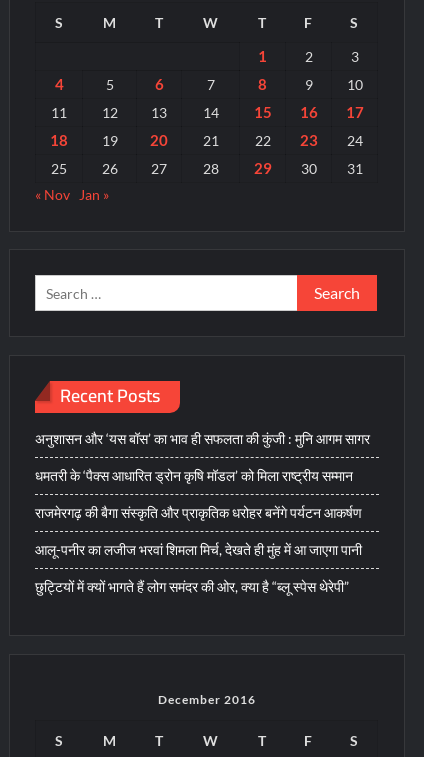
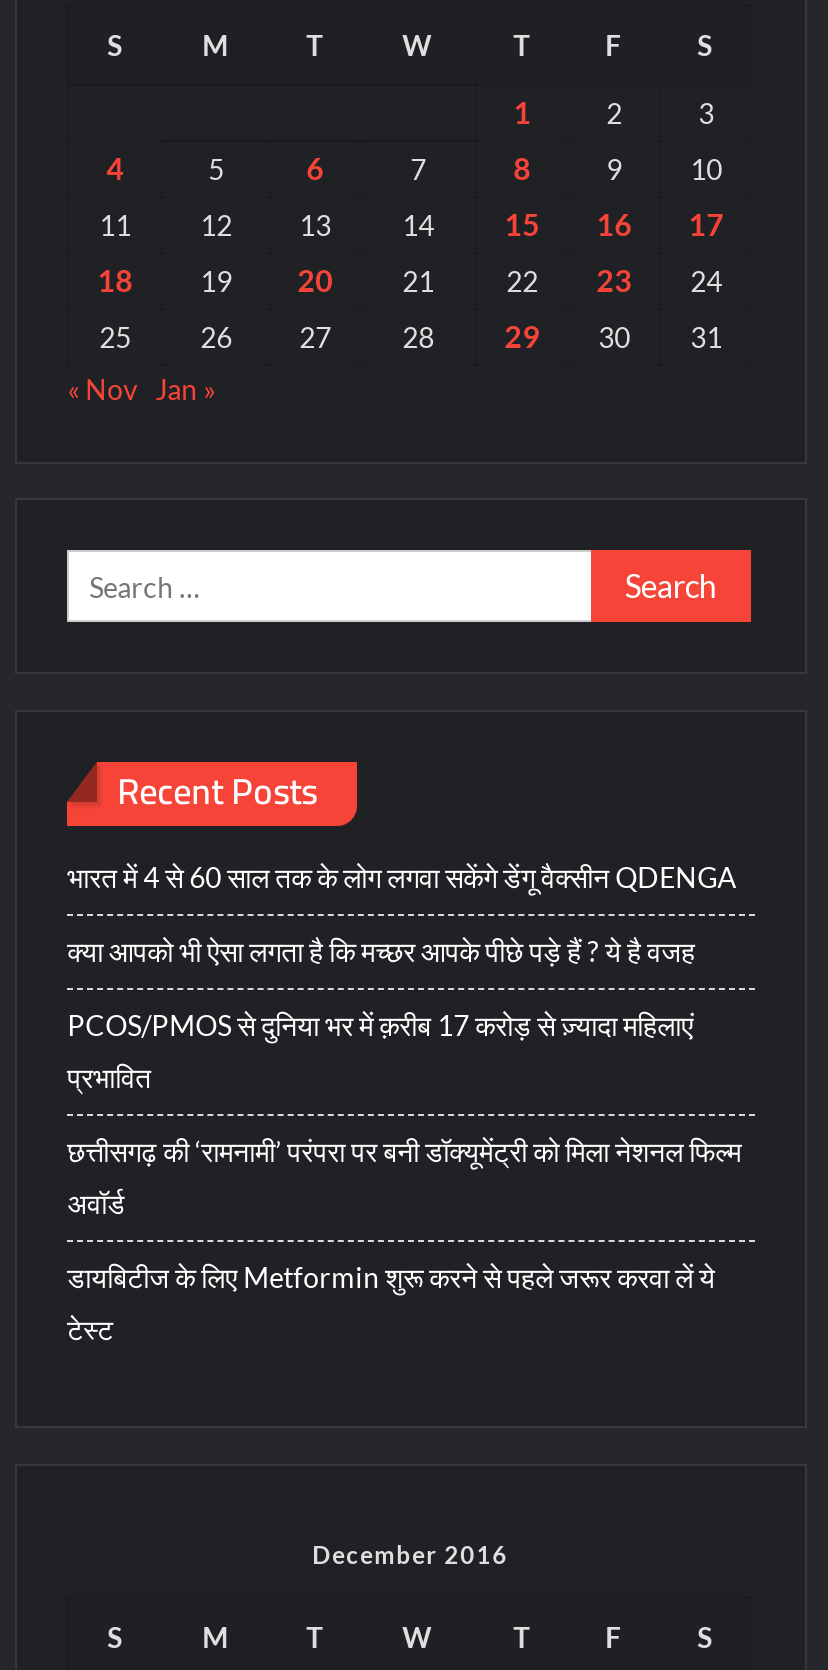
[35,430,370,595] अनुशासन और ‘यस बॉस’ का भाव ही सफलता की कुंजी : मुनि आगम सागर | धमतरी के ‘पैक्स आधारित ड्रोन कृषि मॉडल’ को मिला राष्ट्रीय सम्मान | राजमेरगढ़ की बैगा संस्कृति और प्राकृतिक धरोहर बनेंगे पर्यटन आकर्षण | आलू-पनीर का लजीज भरवां शिमला मिर्च, देखते ही मुंह में आ जाएगा पानी | छुट्टियों में क्यों भागते हैं लोग समंदर की ओर, क्या है “ब्लू स्पेस थेरेपी” -> [67,861,741,1347] भारत में 4 से 60 साल तक के लोग लगवा सकेंगे डेंगू वैक्सीन QDENGA | क्या आपको भी ऐसा लगता है कि मच्छर आपके पीछे पड़े हैं ? ये है वजह | PCOS/PMOS से दुनिया भर में क़रीब 17 करोड़ से ज़्यादा महिलाएं | प्रभावित | छत्तीसगढ़ की ‘रामनामी’ परंपरा पर बनी डॉक्यूमेंट्री को मिला नेशनल फिल्म | अवॉर्ड | डायबिटीज के लिए Metformin शुरू करने से पहले जरूर करवा लें ये | टेस्ट

